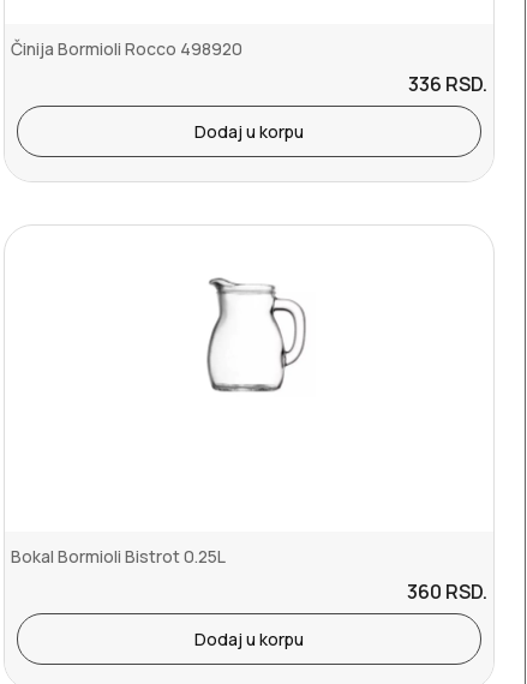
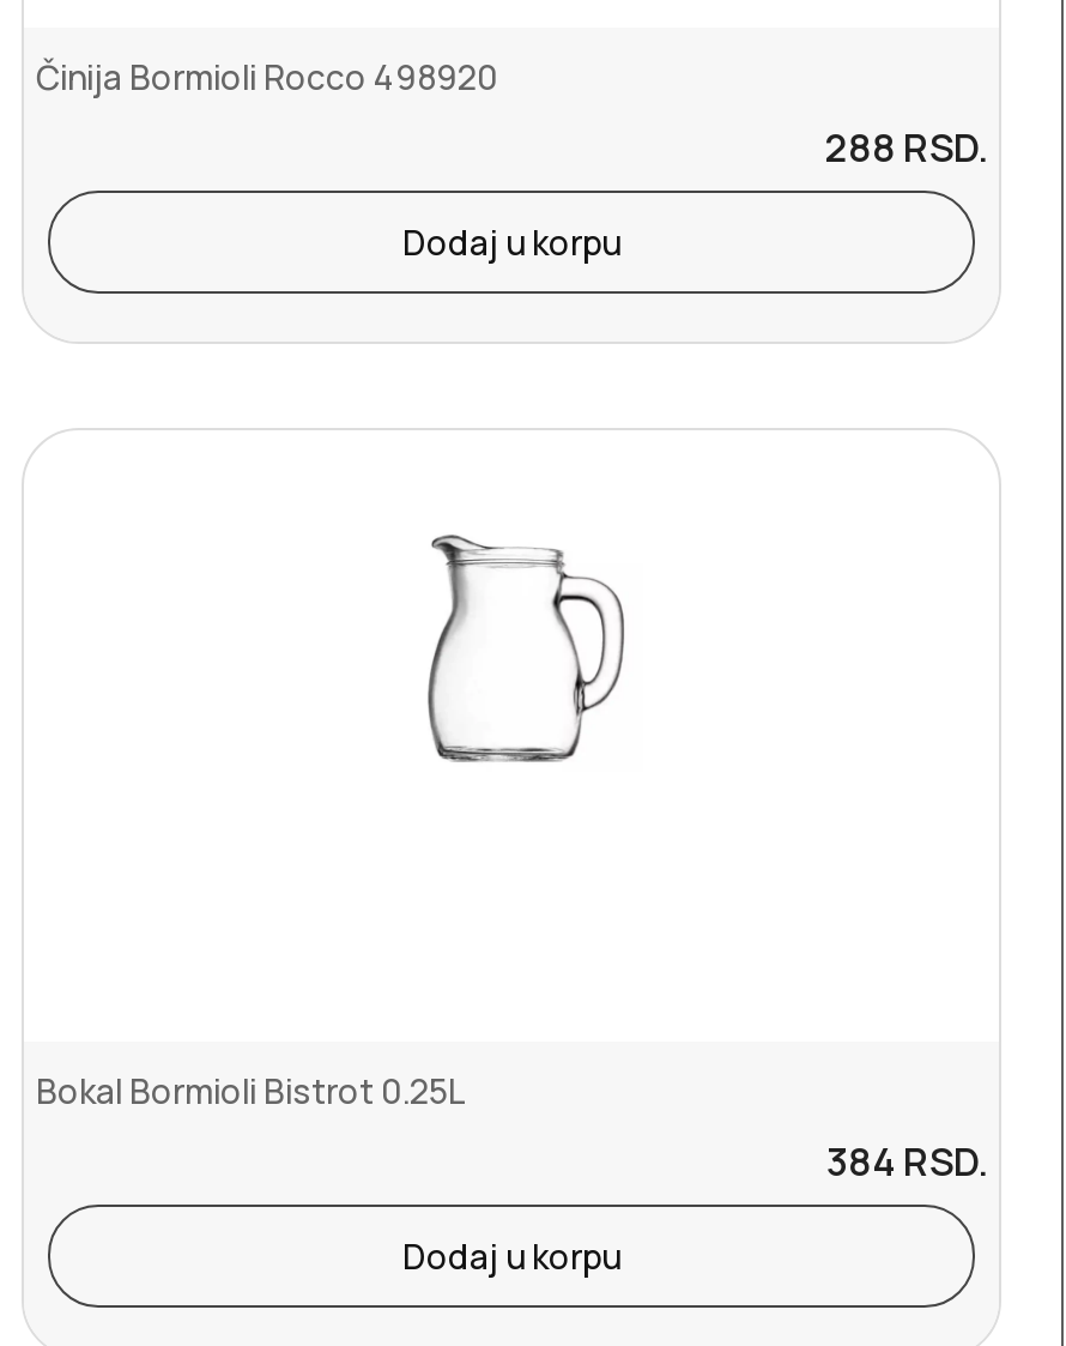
[408,70,487,97] 336 RSD. -> [824,120,987,173] 288 RSD.
[407,578,487,604] 360 RSD. -> [826,1134,987,1187] 384 RSD.

